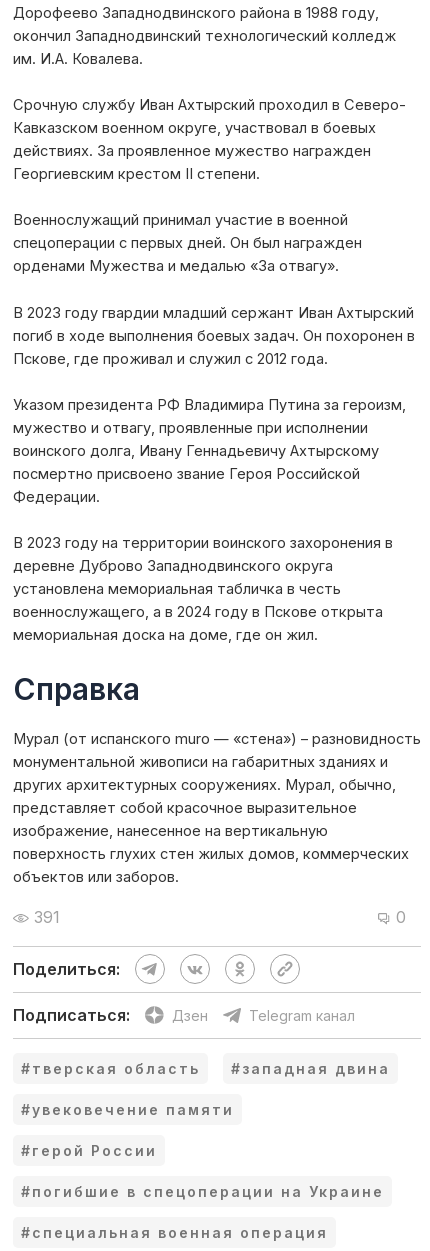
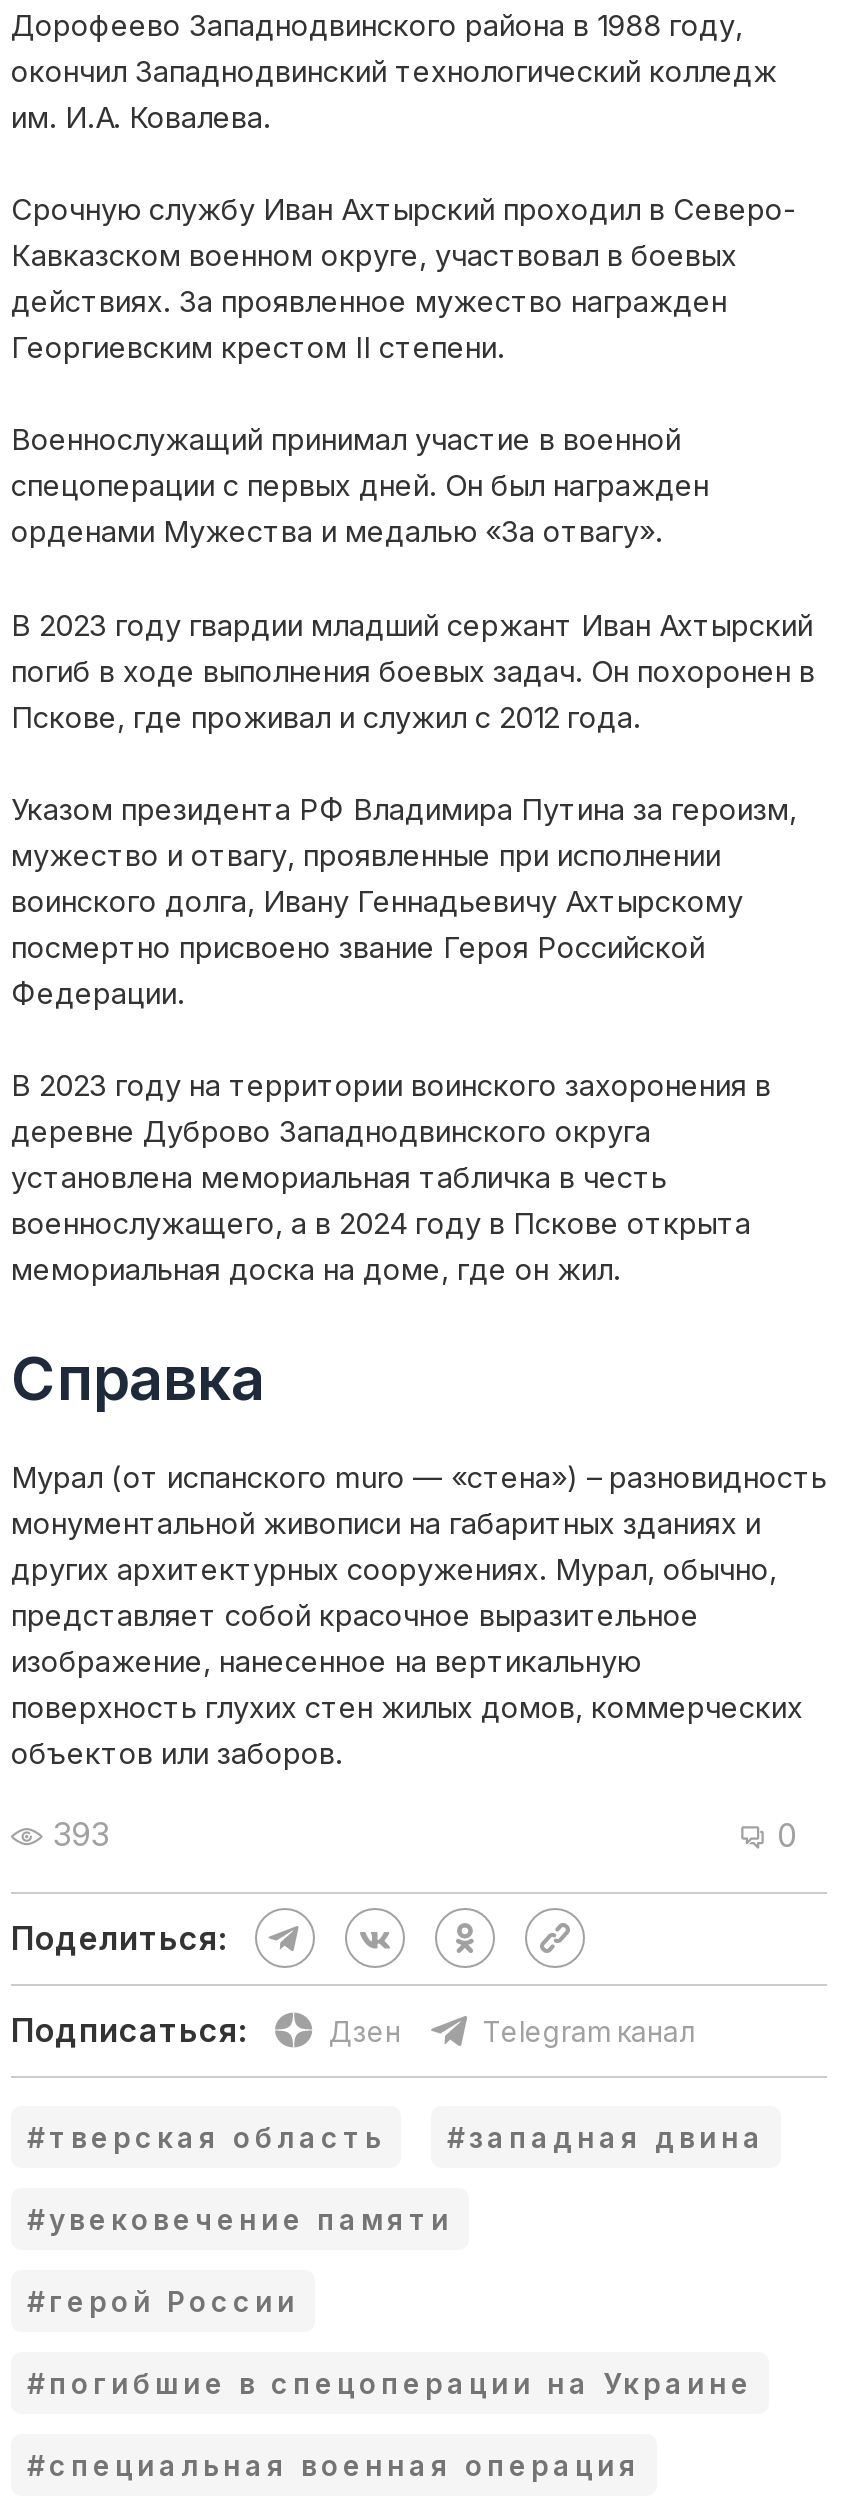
[29,907,60,927] 391 -> [43,1814,109,1854] 393

